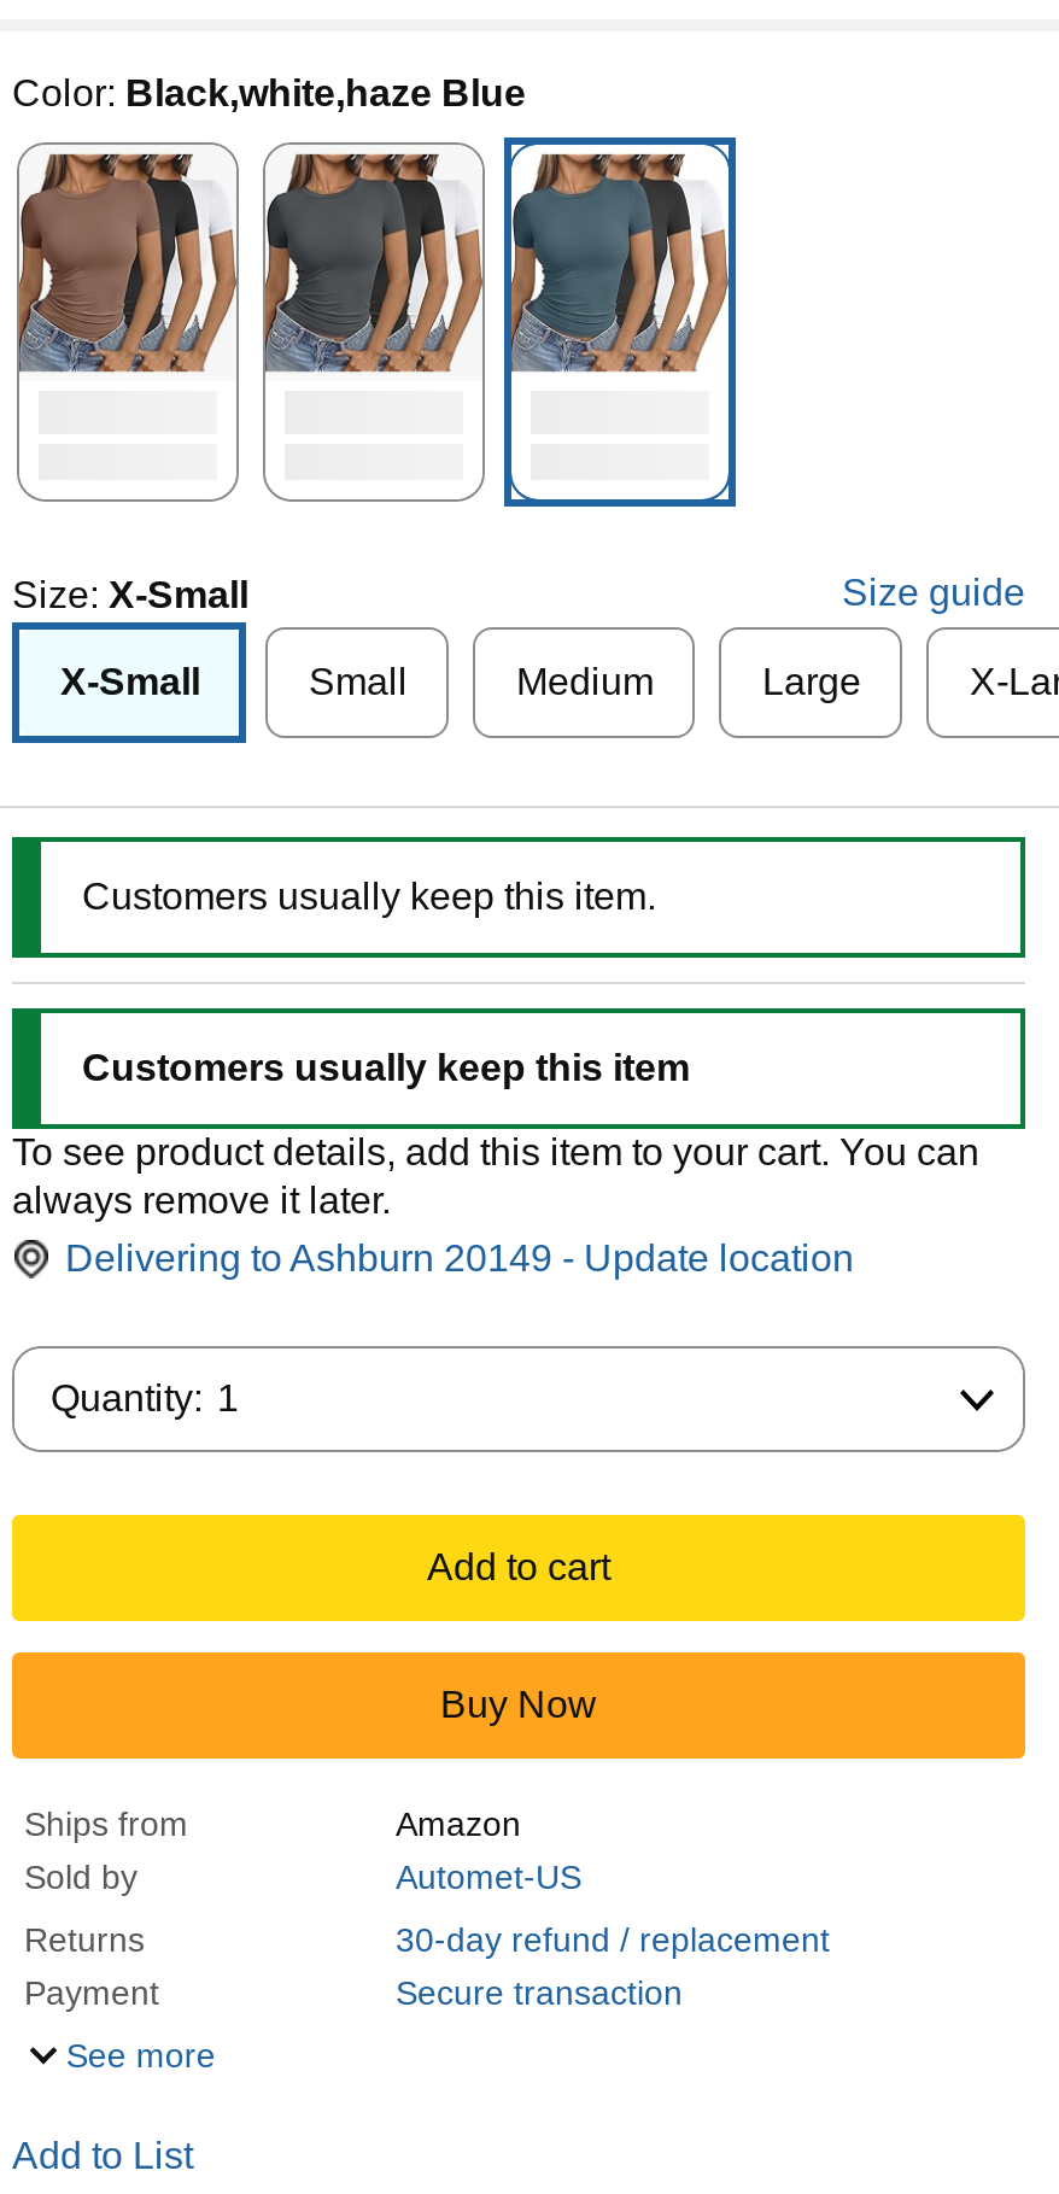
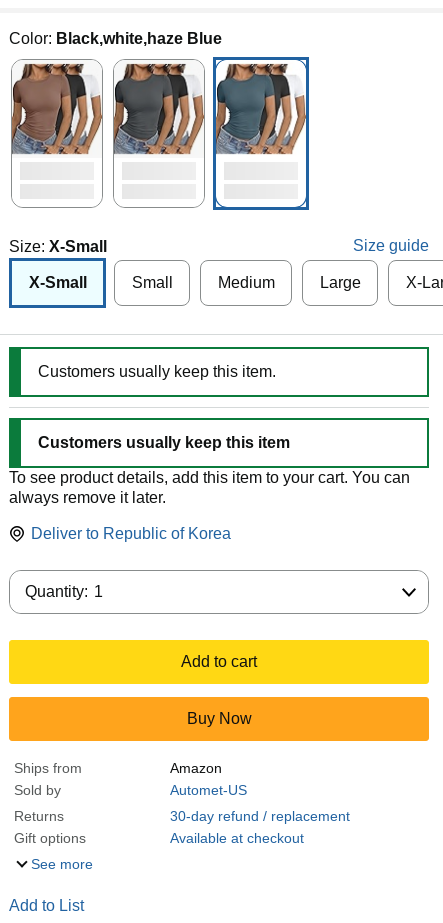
[65,1238,854,1279] Delivering to Ashburn 20149 - Update location -> [31,525,231,542] Deliver to Republic of Korea
[24,1974,683,2012] Payment | Secure transaction -> [14,830,304,846] Gift options | Available at checkout

